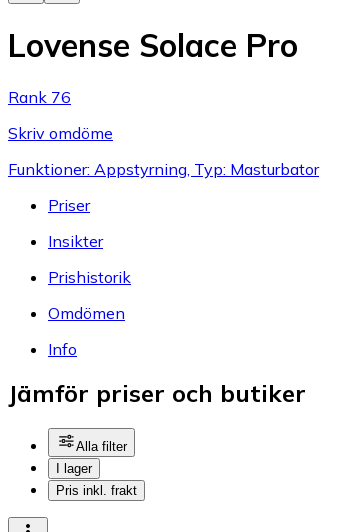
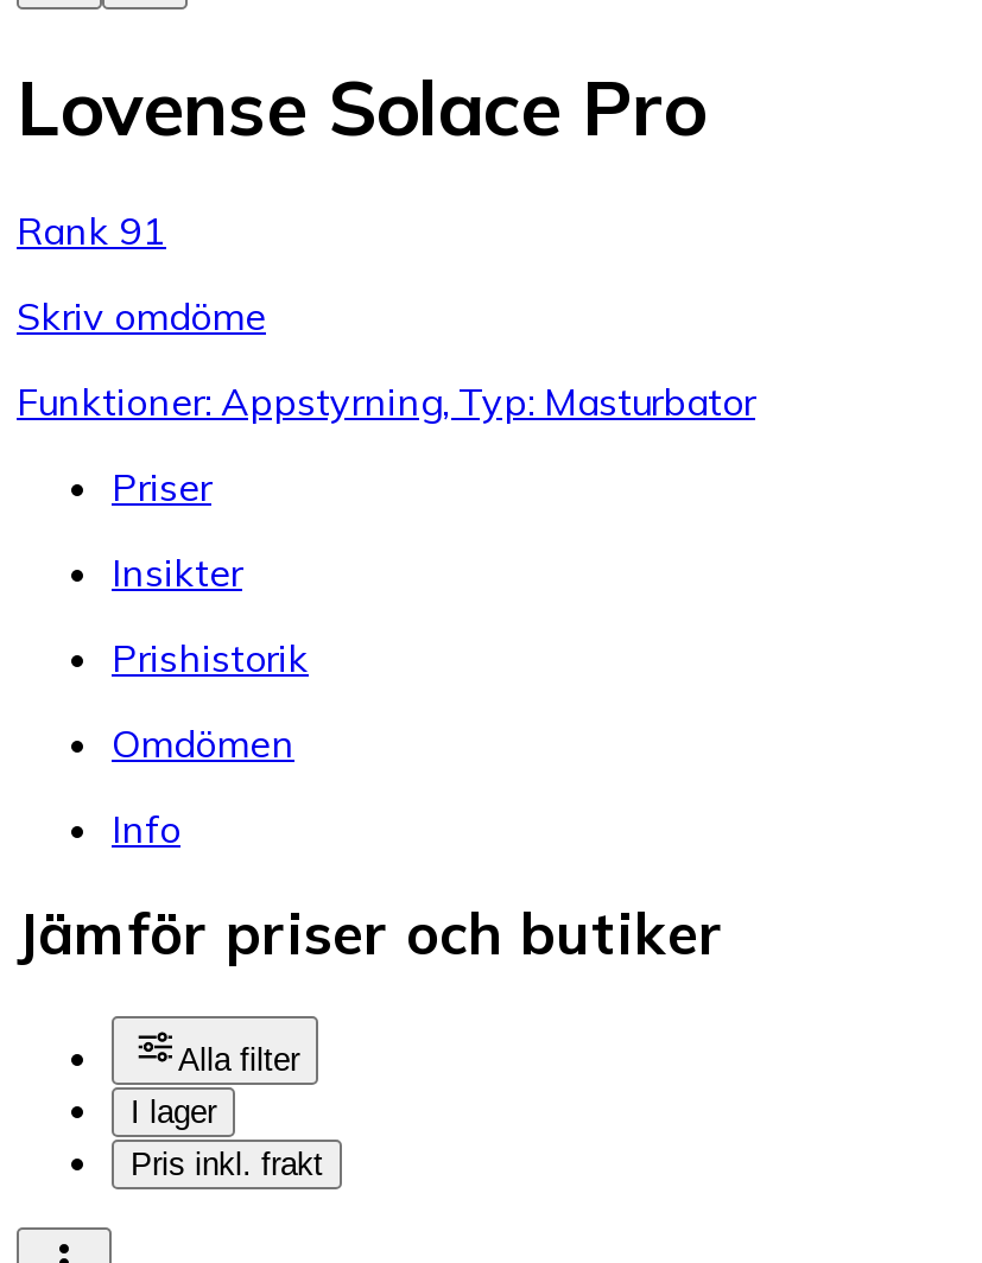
[8,86,71,106] Rank 76 -> [17,205,166,253] Rank 91

